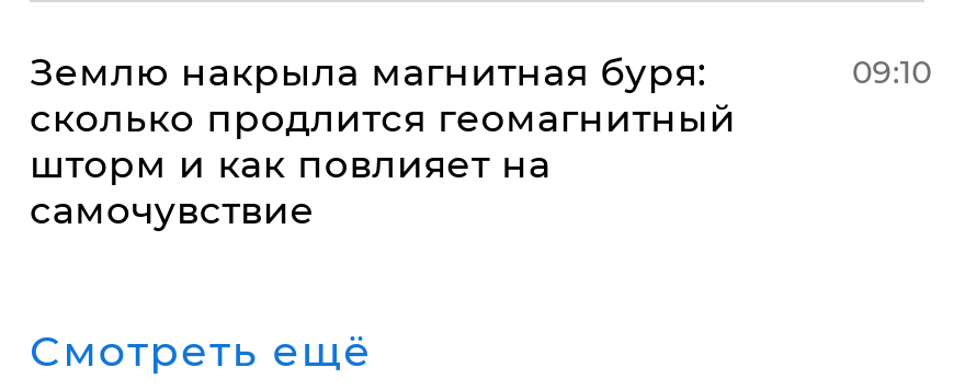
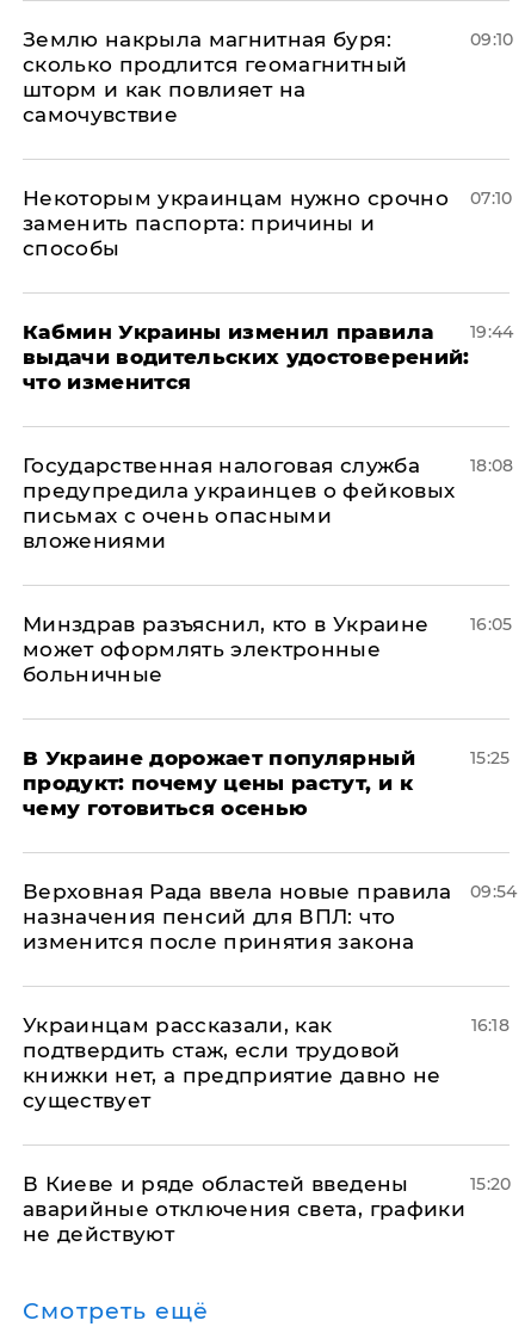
none -> [23,186,449,260] Некоторым украинцам нужно срочно | заменить паспорта: причины и | способы
none -> [23,320,470,394] Кабмин Украины изменил правила | выдачи водительских удостоверений: | что изменится
none -> [23,453,455,553] Государственная налоговая служба | предупредила украинцев о фейковых | письмах с очень опасными | вложениями
none -> [23,612,429,686] Минздрав разъяснил, кто в Украине | может оформлять электронные | больничные
none -> [23,746,415,820] В Украине дорожает популярный | продукт: почему цены растут, и к | чему готовиться осенью
none -> [23,880,452,954] Верховная Рада ввела новые правила | назначения пенсий для ВПЛ: что | изменится после принятия закона
none -> [23,1013,441,1112] Украинцам рассказали, как | подтвердить стаж, если трудовой | книжки нет, а предприятие давно не | существует
none -> [23,1172,465,1246] В Киеве и ряде областей введены | аварийные отключения света, графики | не действуют
none -> [470,187,512,209] 07:10
none -> [470,321,514,343] 19:44
none -> [470,455,514,476] 18:08
none -> [470,613,512,635] 16:05
none -> [470,747,510,769] 15:25
none -> [470,881,517,902] 09:54
none -> [470,1173,511,1195] 15:20
none -> [471,1014,510,1036] 16:18

